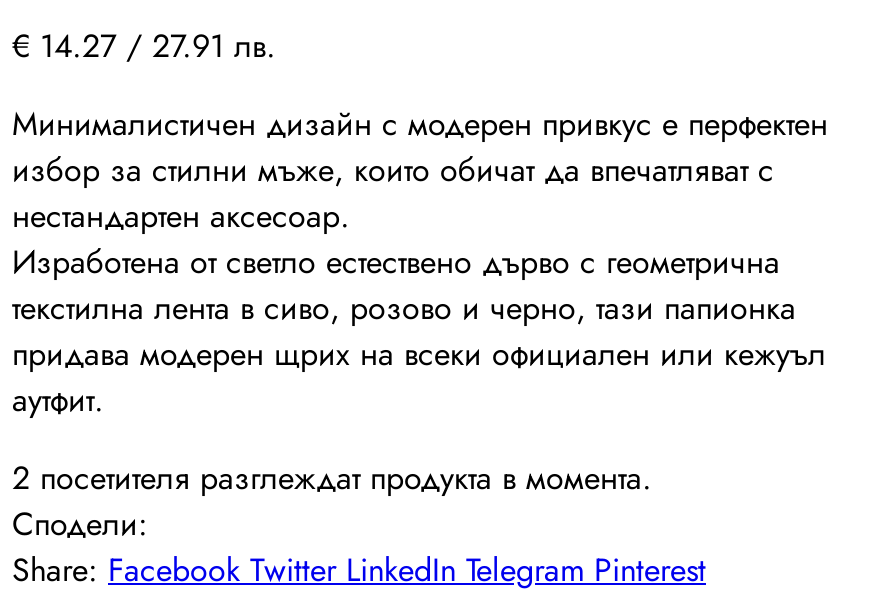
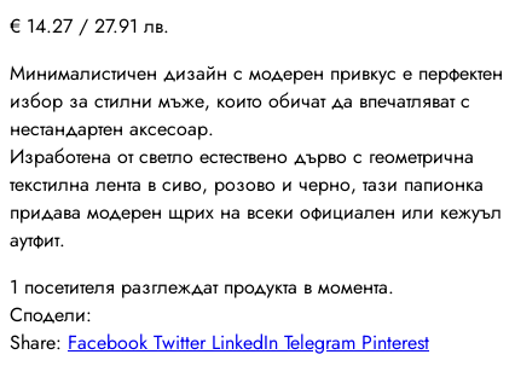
[12,454,652,500] 2 посетителя разглеждат продукта в момента. -> [10,273,394,300] 1 посетителя разглеждат продукта в момента.

